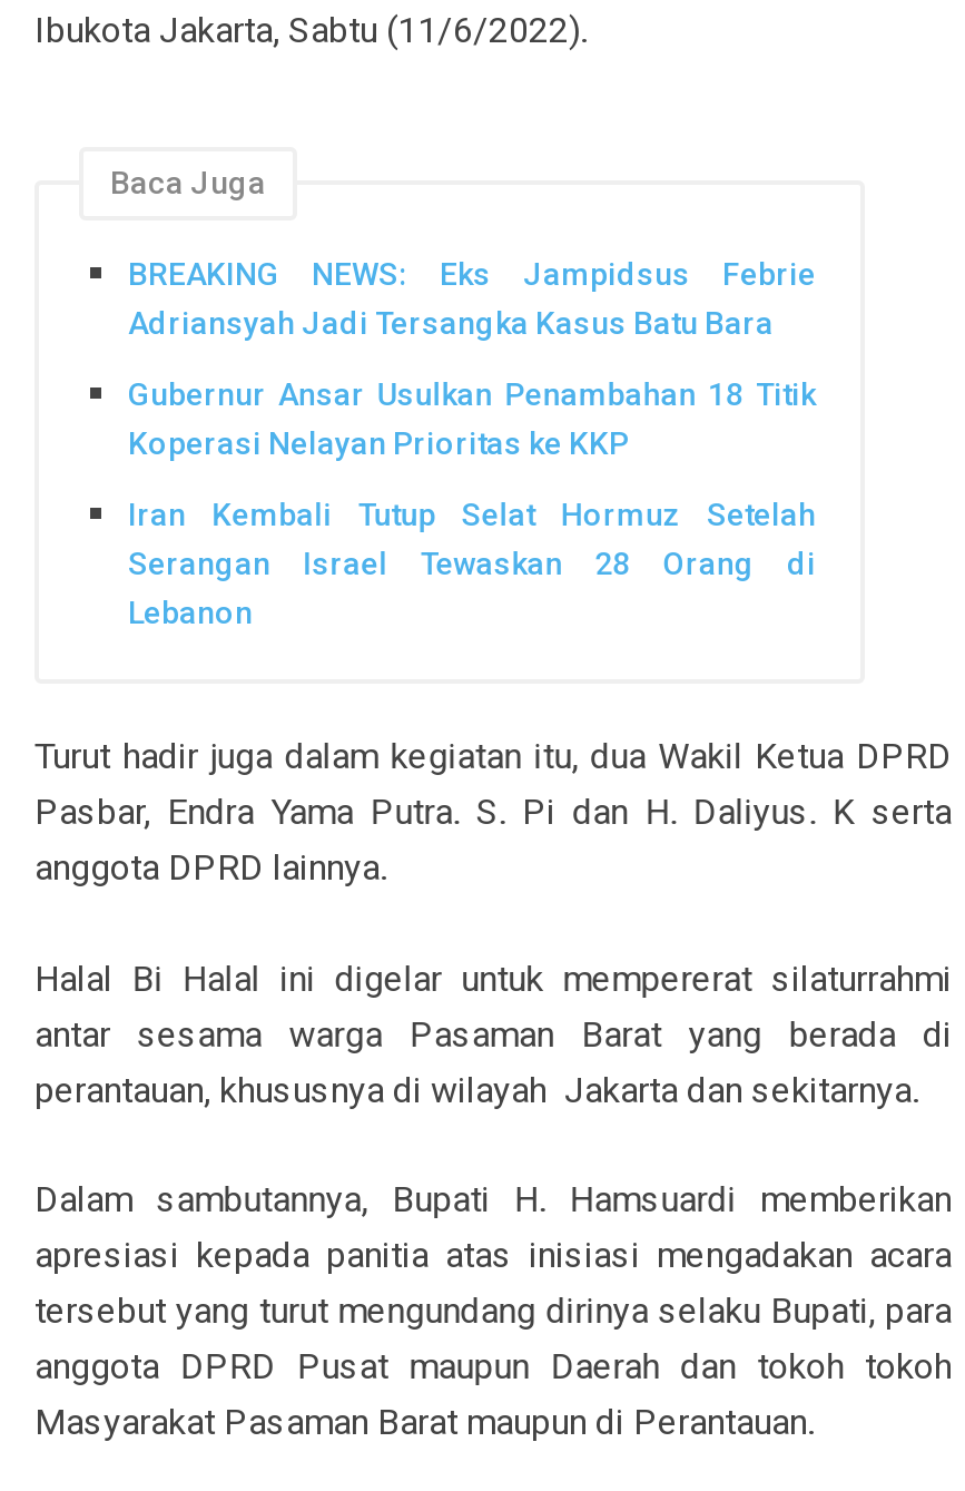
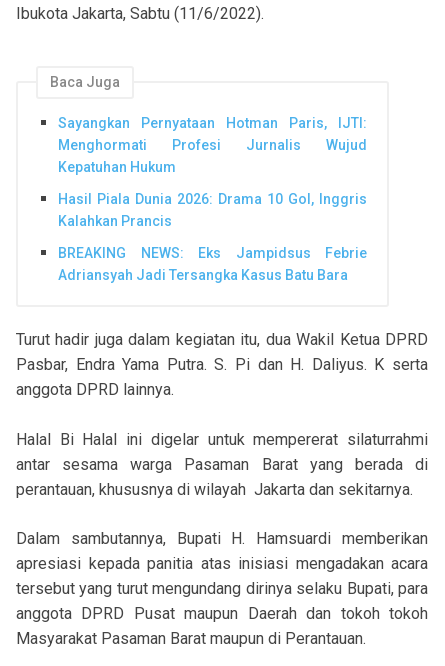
none -> [58,115,367,229] Sayangkan Pernyataan Hotman Paris, IJTI: | Menghormati Profesi Jurnalis Wujud | Kepatuhan Hukum | Hasil Piala Dunia 2026: Drama 10 Gol, Inggris | Kalahkan Prancis
moved [128,257,816,342] -> [58,245,367,283]: BREAKING NEWS: Eks Jampidsus Febrie | Adriansyah Jadi Tersangka Kasus Batu Bara
[128,376,816,629] Gubernur Ansar Usulkan Penambahan 18 Titik | Koperasi Nelayan Prioritas ke KKP | Iran Kembali Tutup Selat Hormuz Setelah | Serangan Israel Tewaskan 28 Orang di | Lebanon -> none

